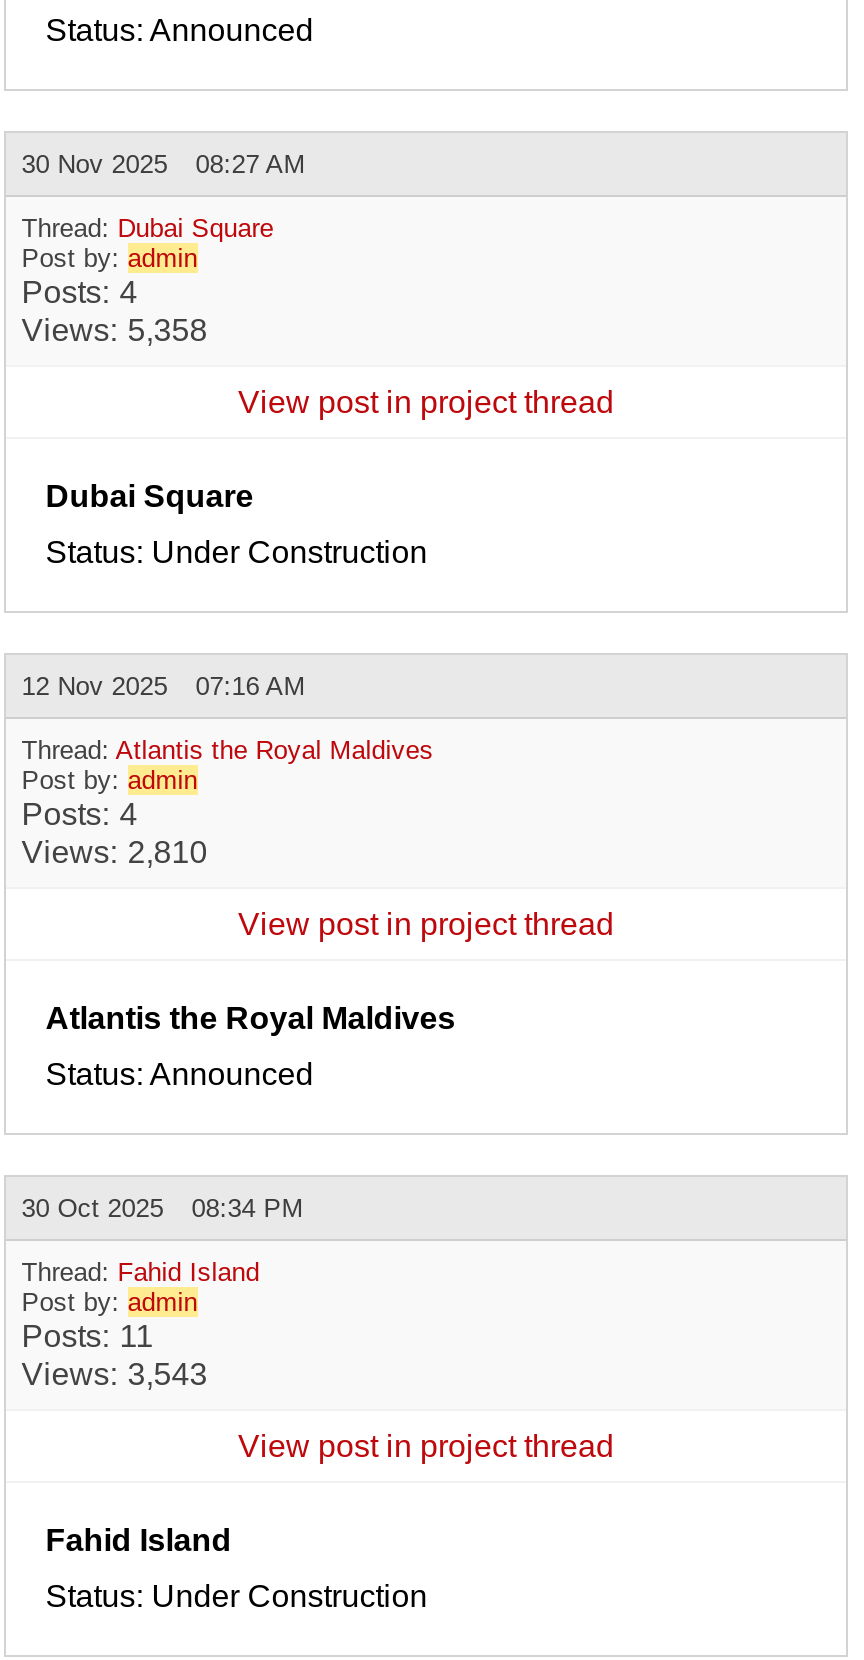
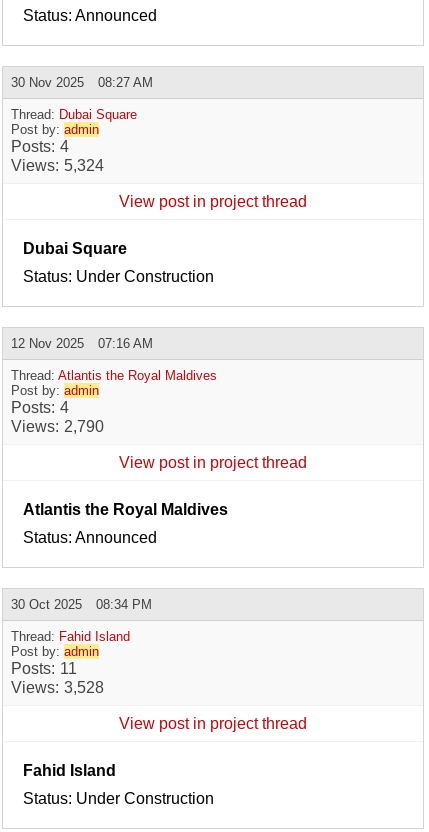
[22,314,208,348] Views 5,358 -> [11,157,104,174] Views 5,324
[22,836,208,870] Views 2,810 -> [11,418,104,435] Views 2,790
[22,1358,208,1392] Views 3,543 -> [11,679,104,696] Views 3,528

